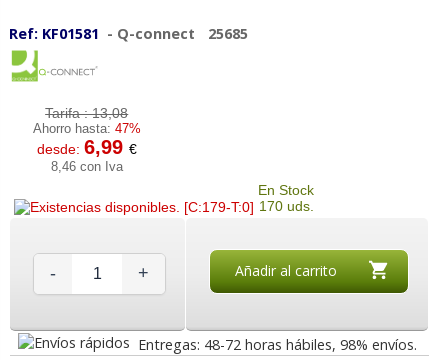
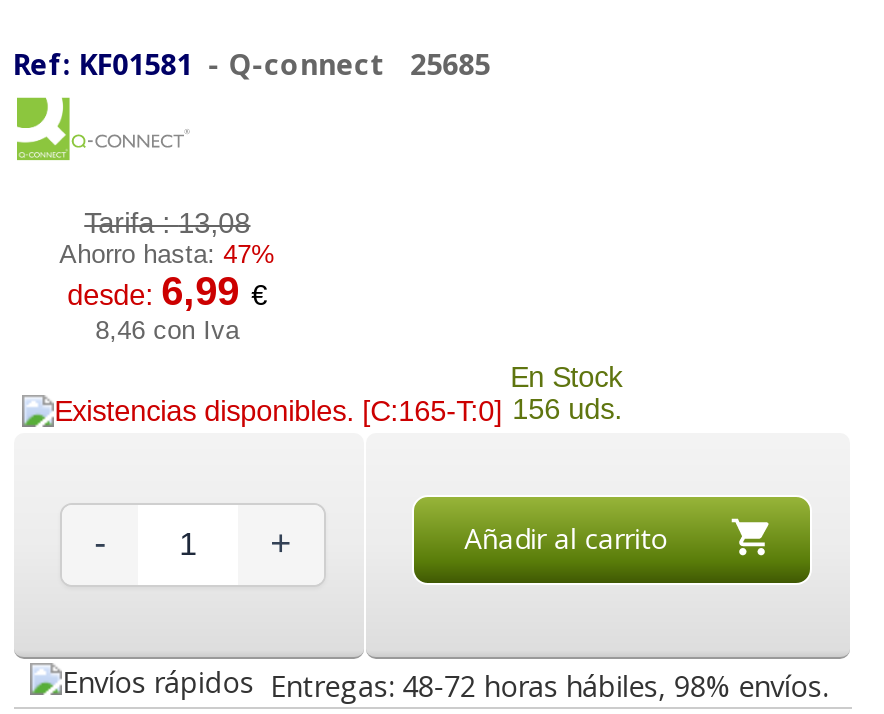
[259,198,314,214] 170 uds. -> [512,393,622,425] 156 uds.

